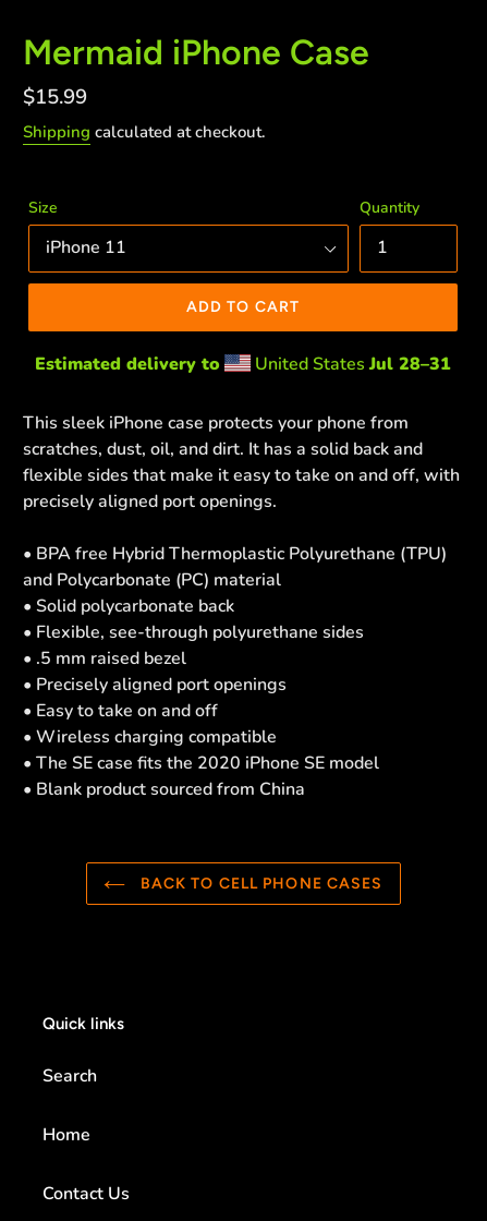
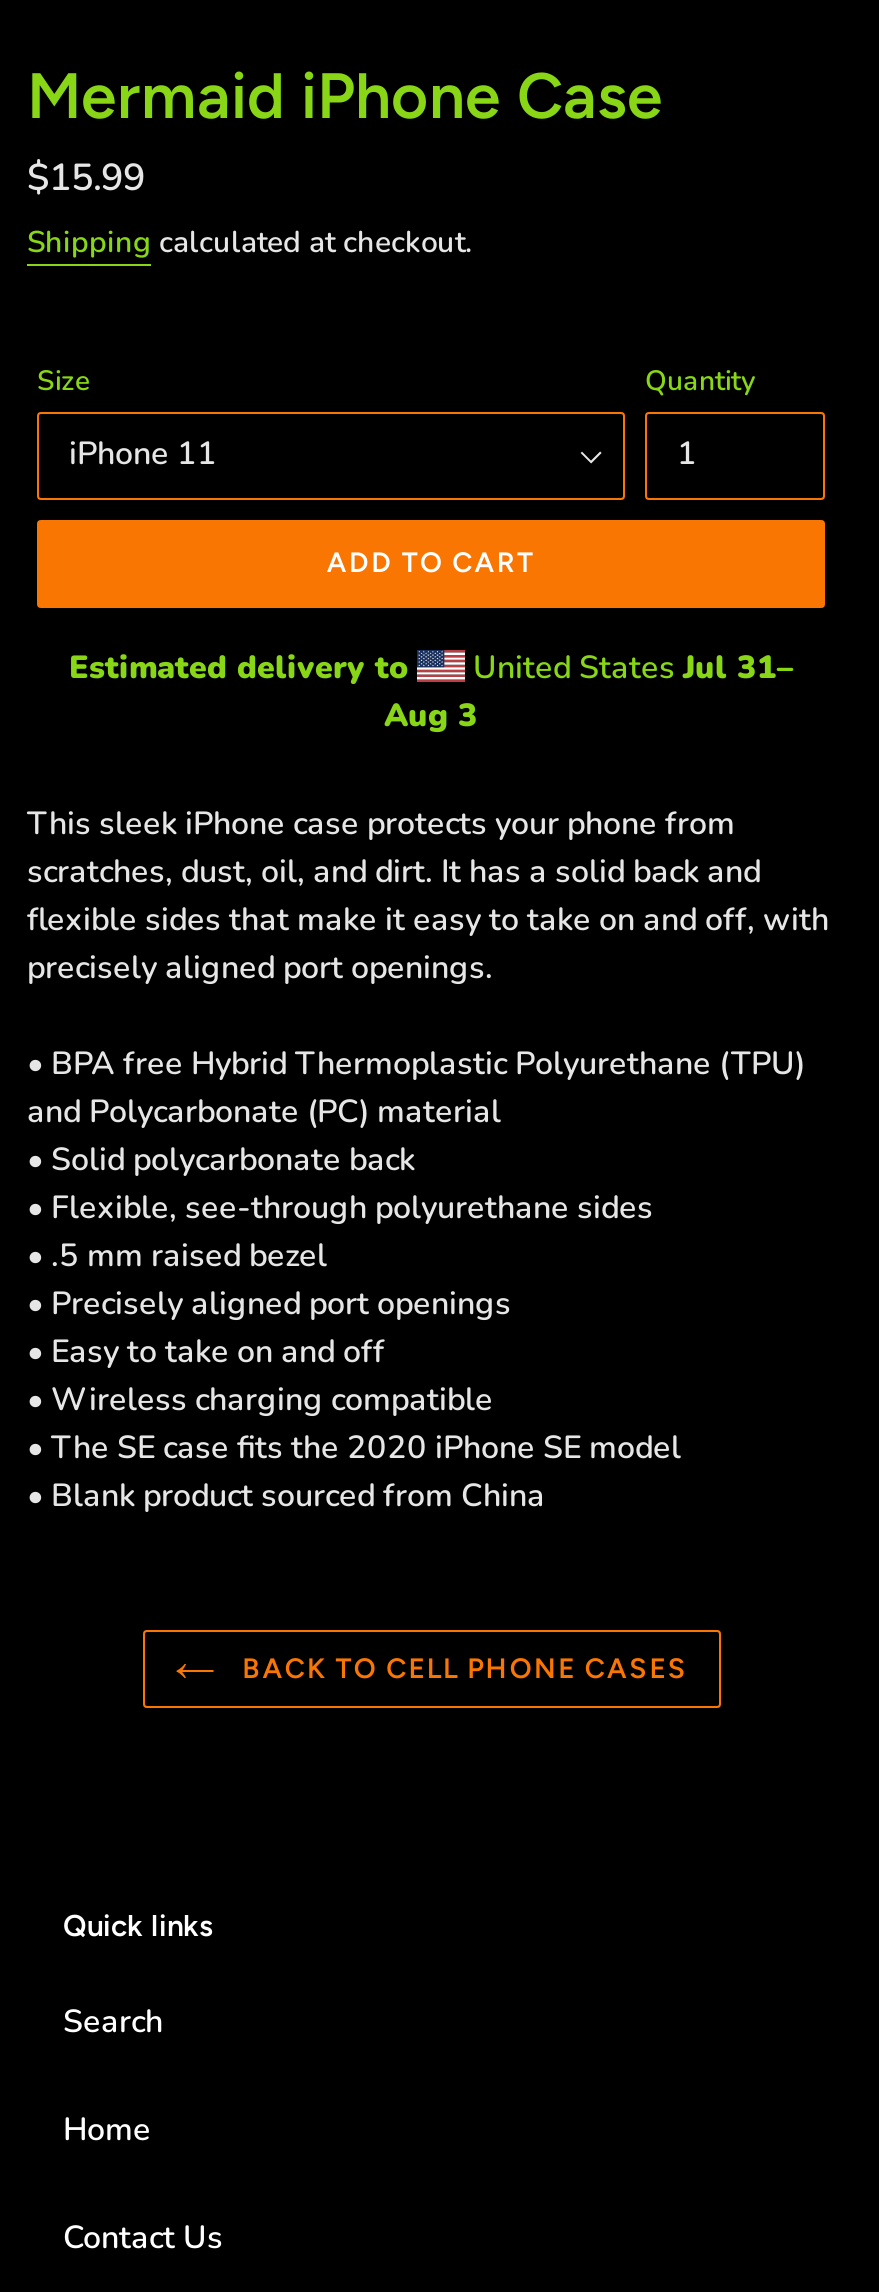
[251,352,451,376] United States Jul 28–31 -> [384,645,793,737] United States Jul 31– | Aug 3

